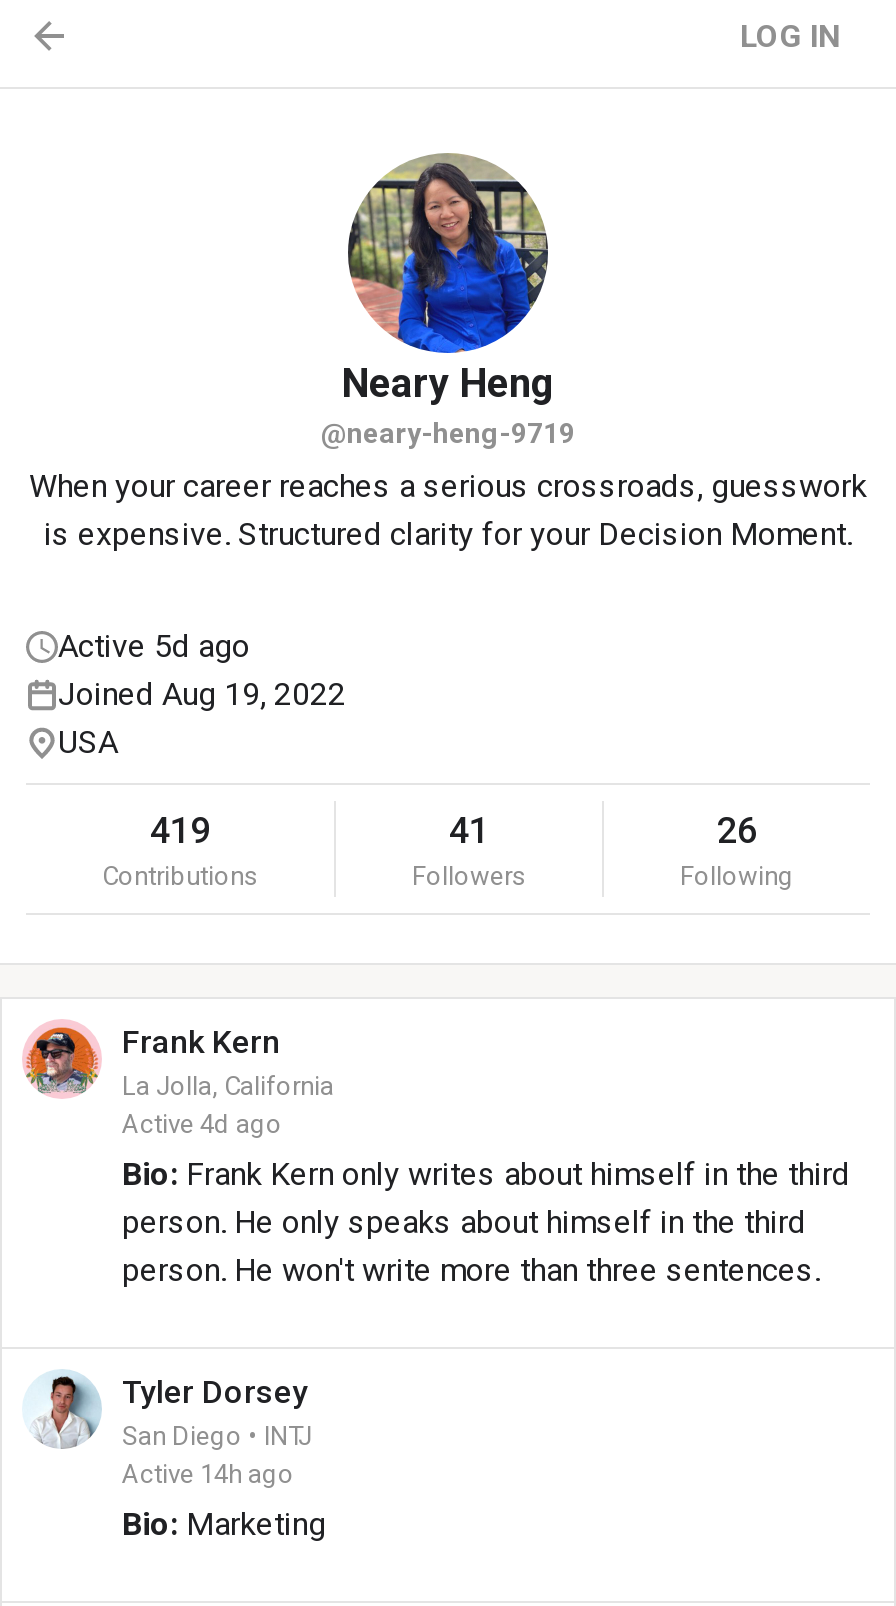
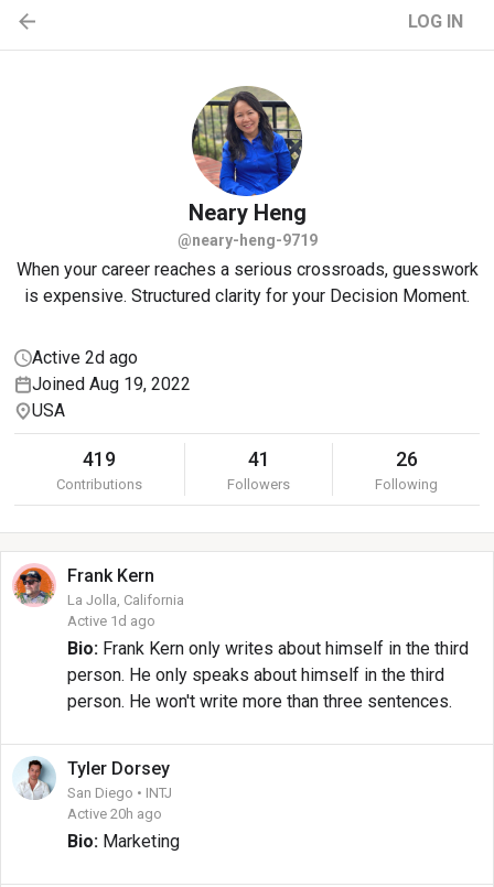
[58,627,250,665] Active 5d ago -> [32,347,138,368] Active 2d ago
[122,1109,282,1139] Active 4d ago -> [67,613,155,629] Active 1d ago
[122,1459,294,1489] Active 14h ago -> [67,805,162,822] Active 20h ago

